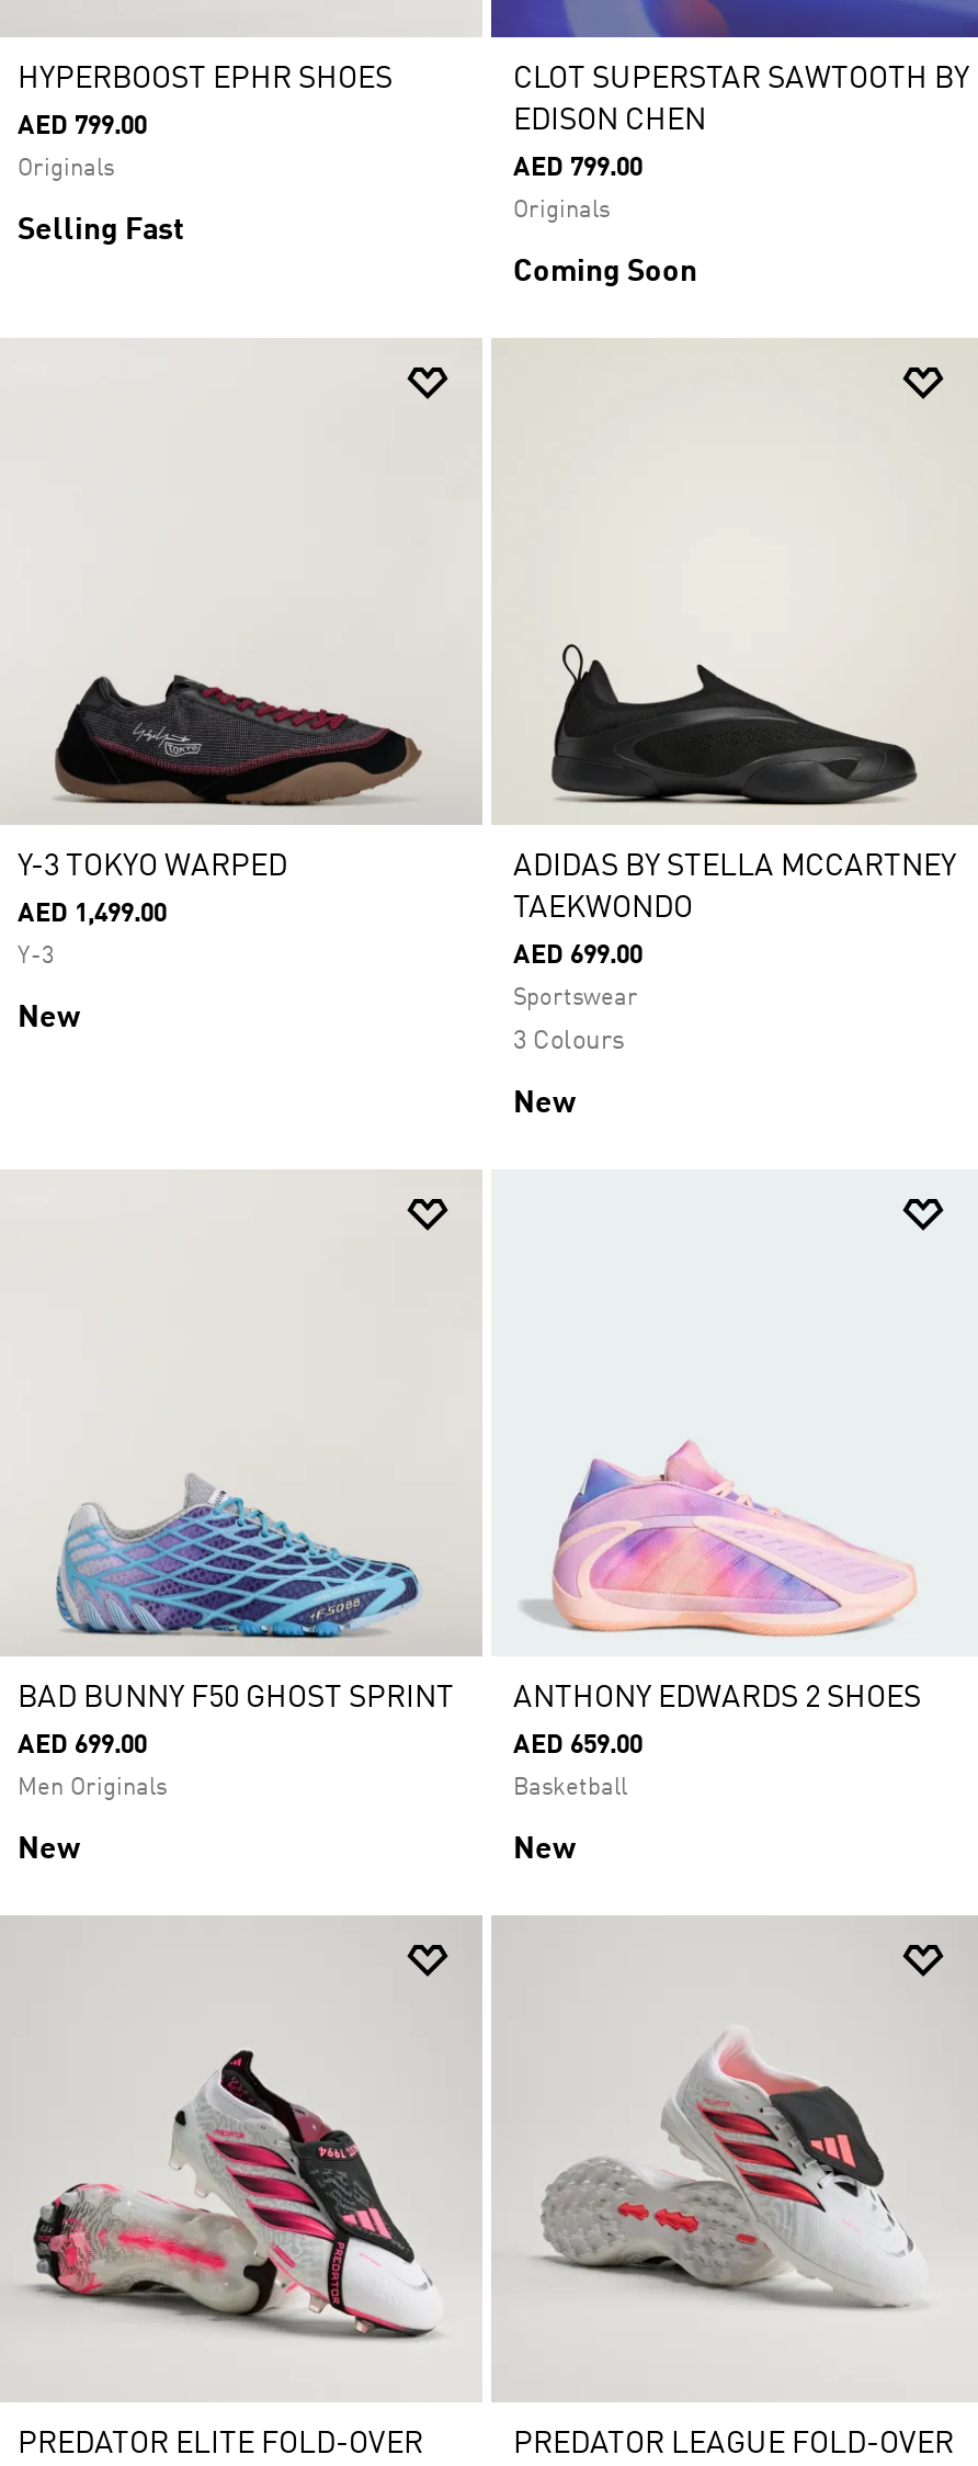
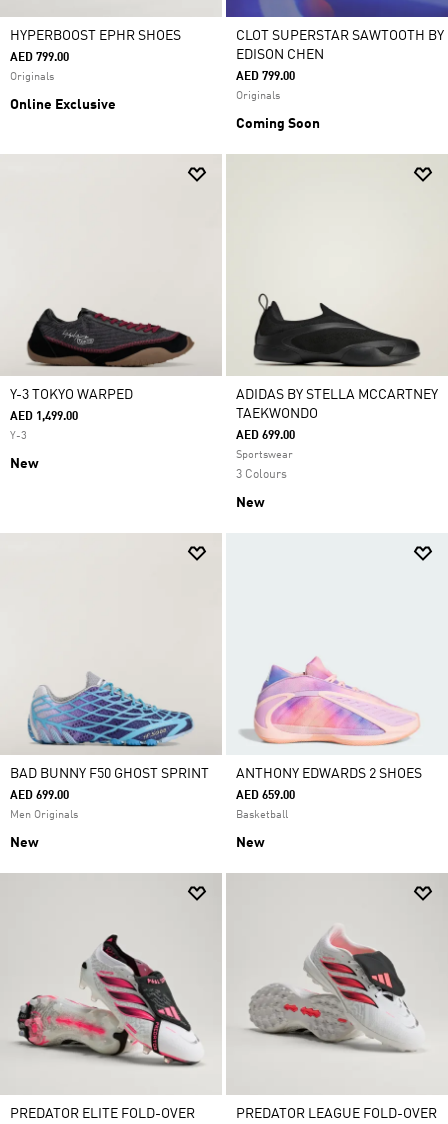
[18,215,184,246] Selling Fast -> [10,98,116,112] Online Exclusive

